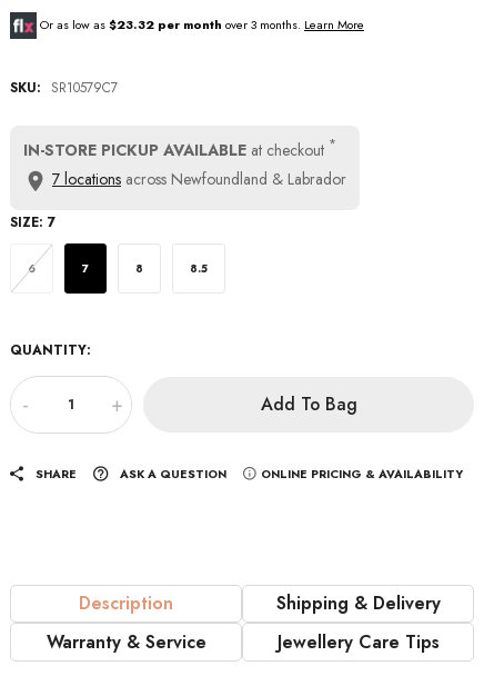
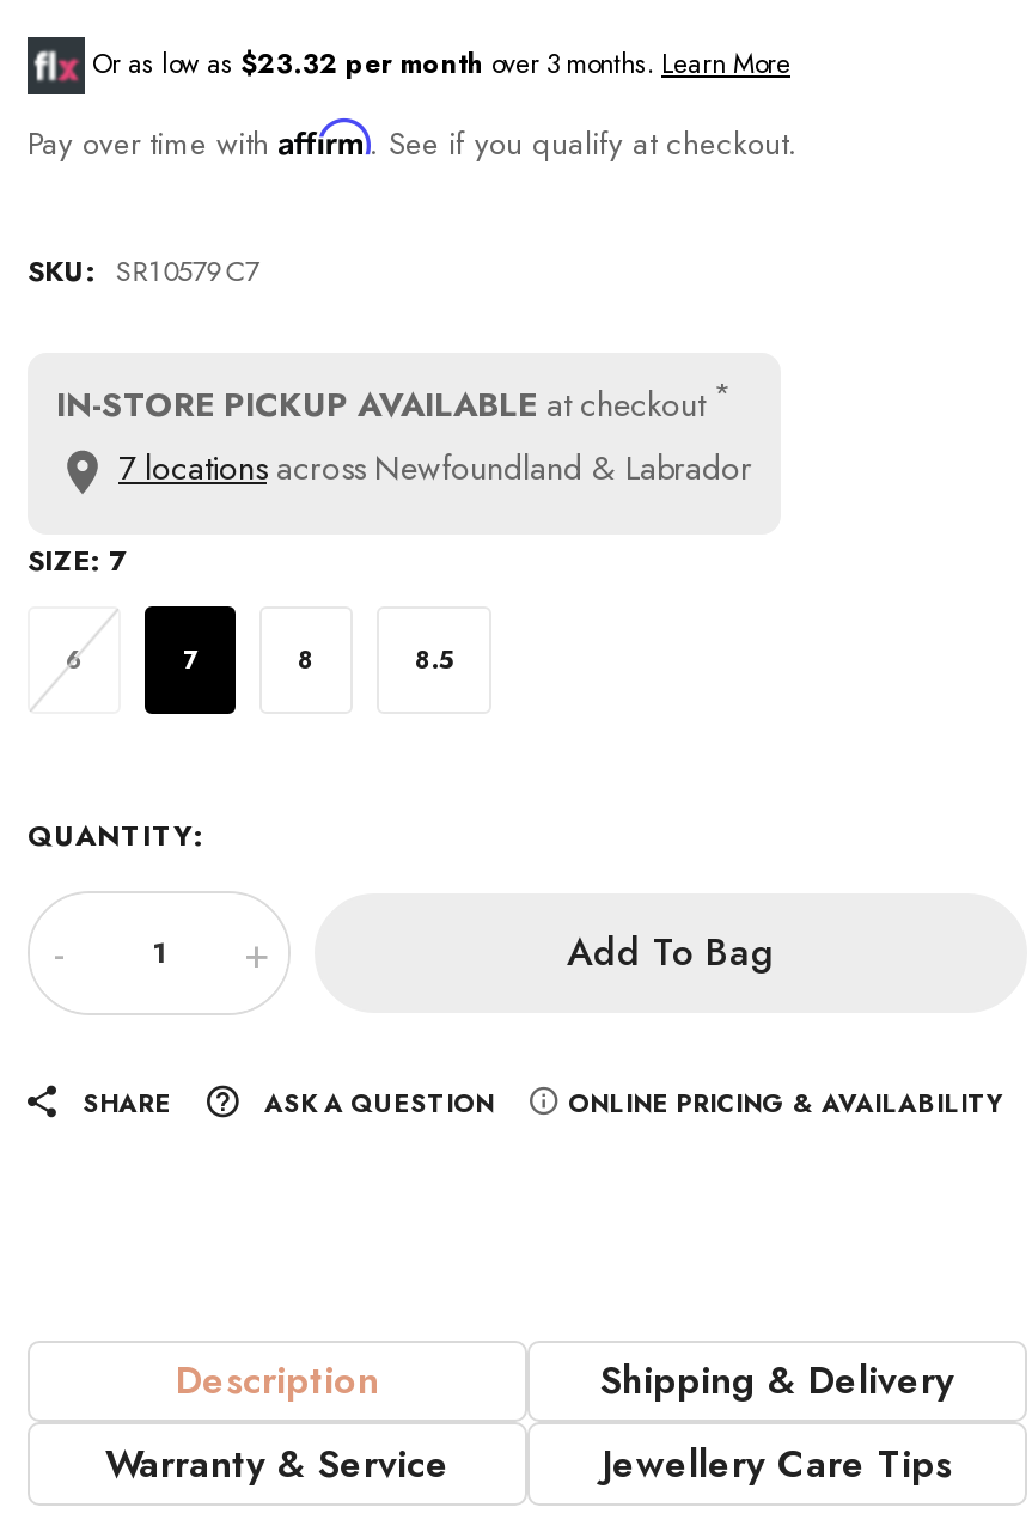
none -> [28,119,798,167] Pay over time with Affirm. See if you qualify at checkout.

